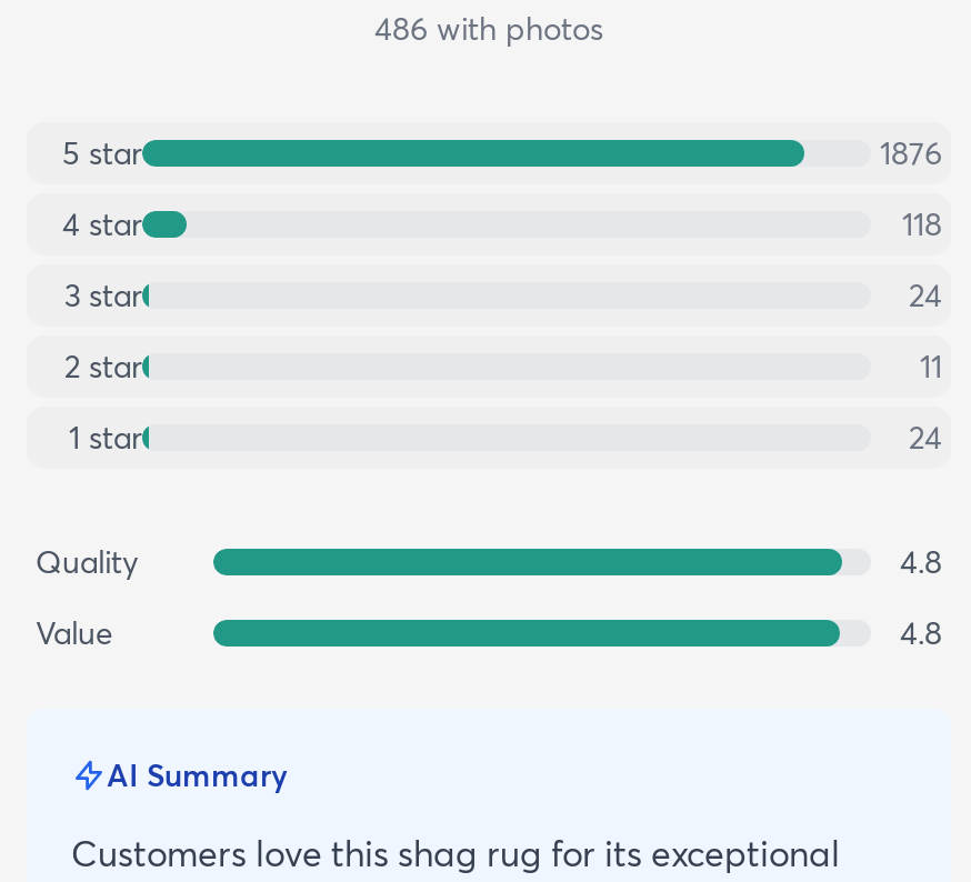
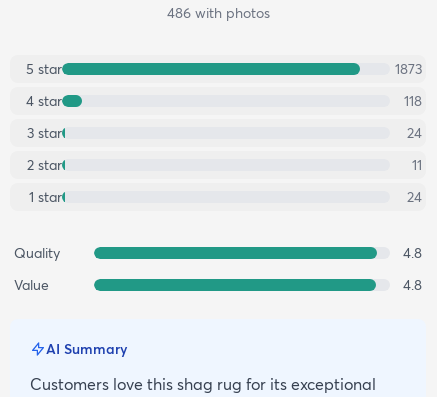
[880,133,942,173] 1876 -> [395,60,422,78] 1873

